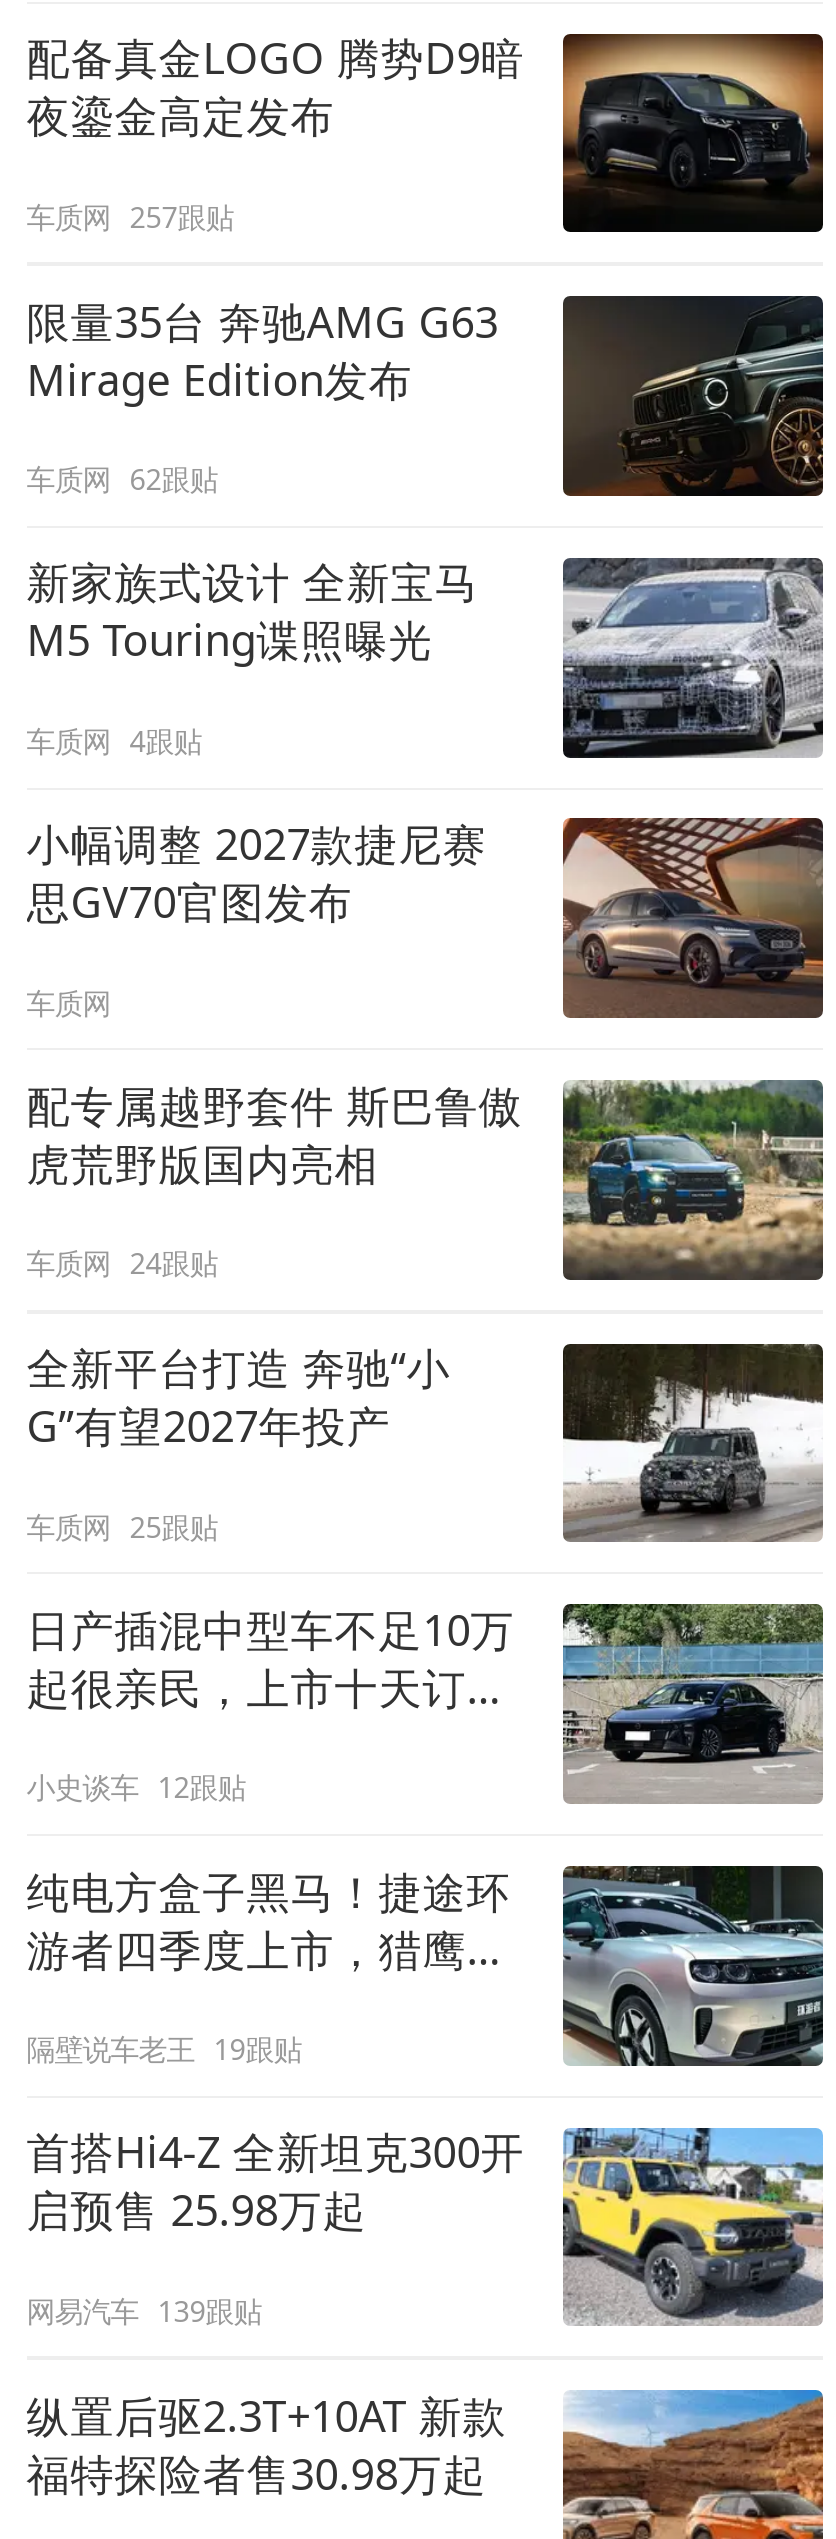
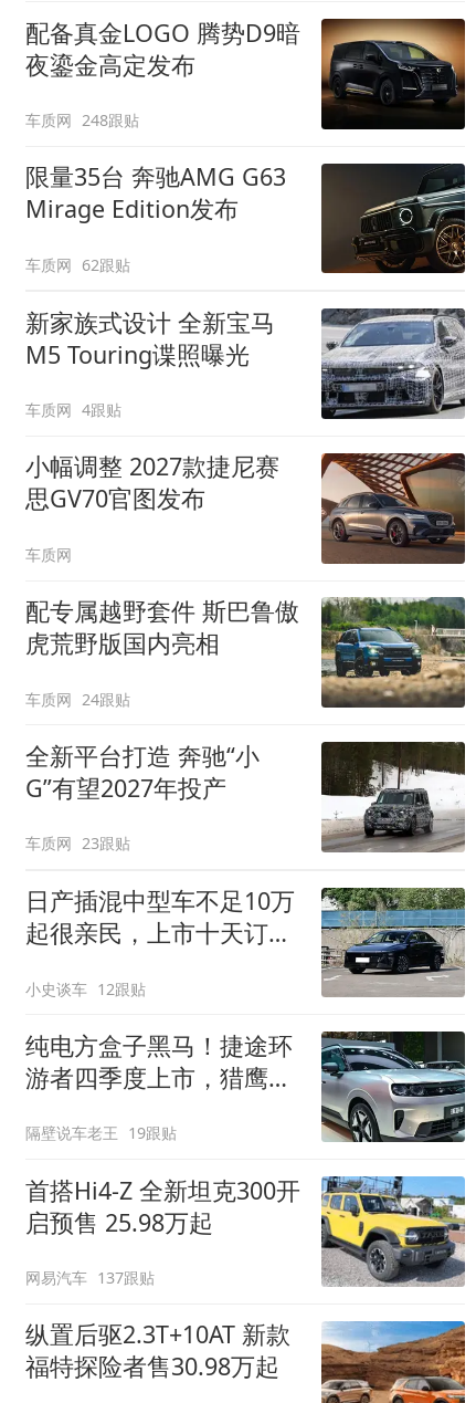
[26,197,234,235] 车质网 257跟贴 -> [25,110,139,131] 车质网 248跟贴
[26,1507,218,1545] 车质网 25跟贴 -> [25,833,131,854] 车质网 23跟贴
[26,2291,262,2329] 网易汽车 139跟贴 -> [25,1267,155,1288] 网易汽车 137跟贴

